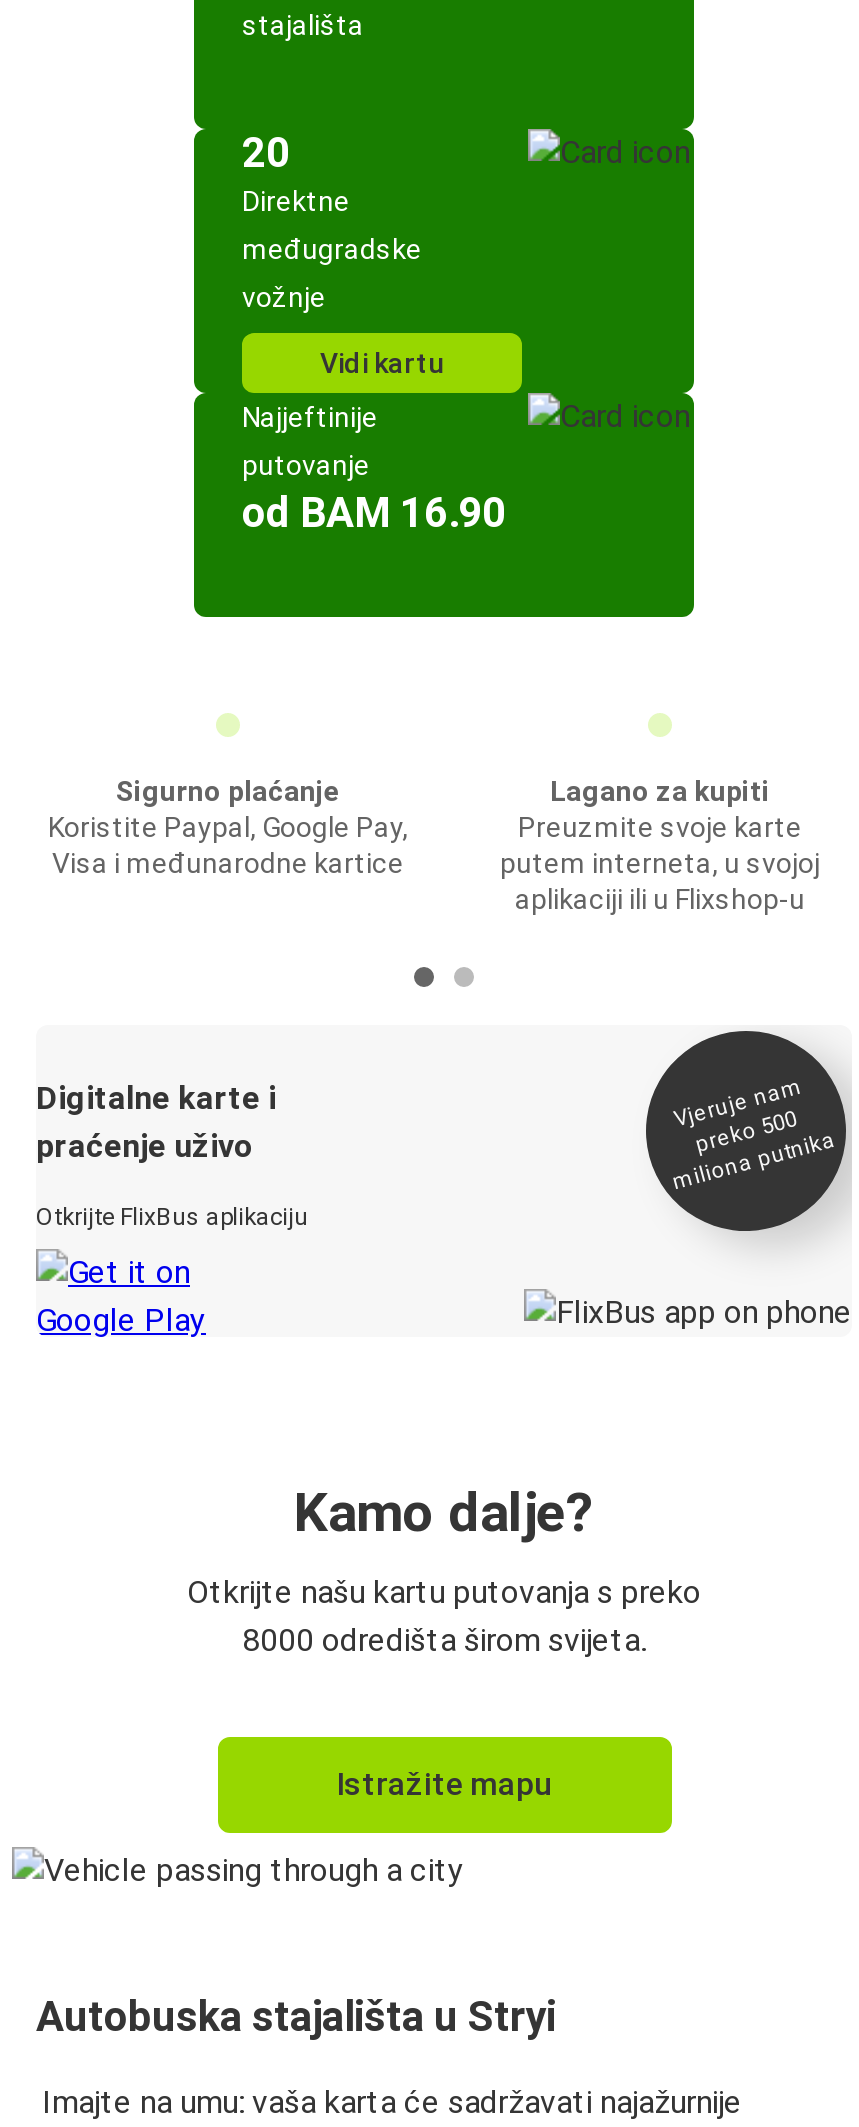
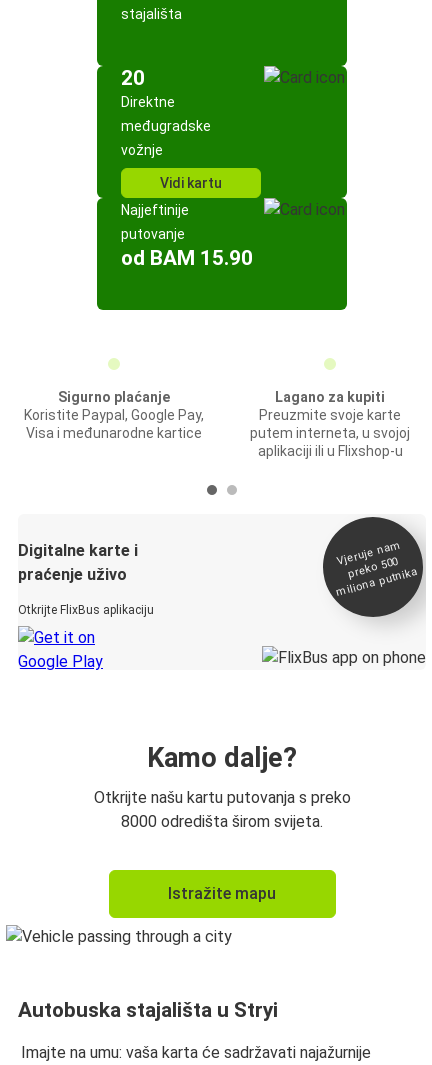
[242,489,506,537] od BAM 16.90 -> [121,246,253,270] od BAM 15.90

